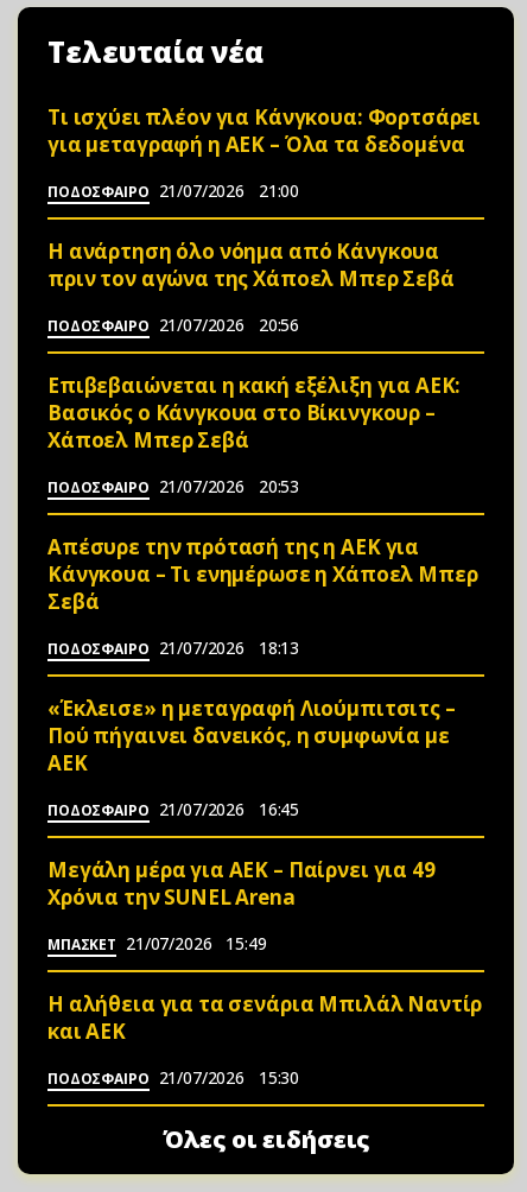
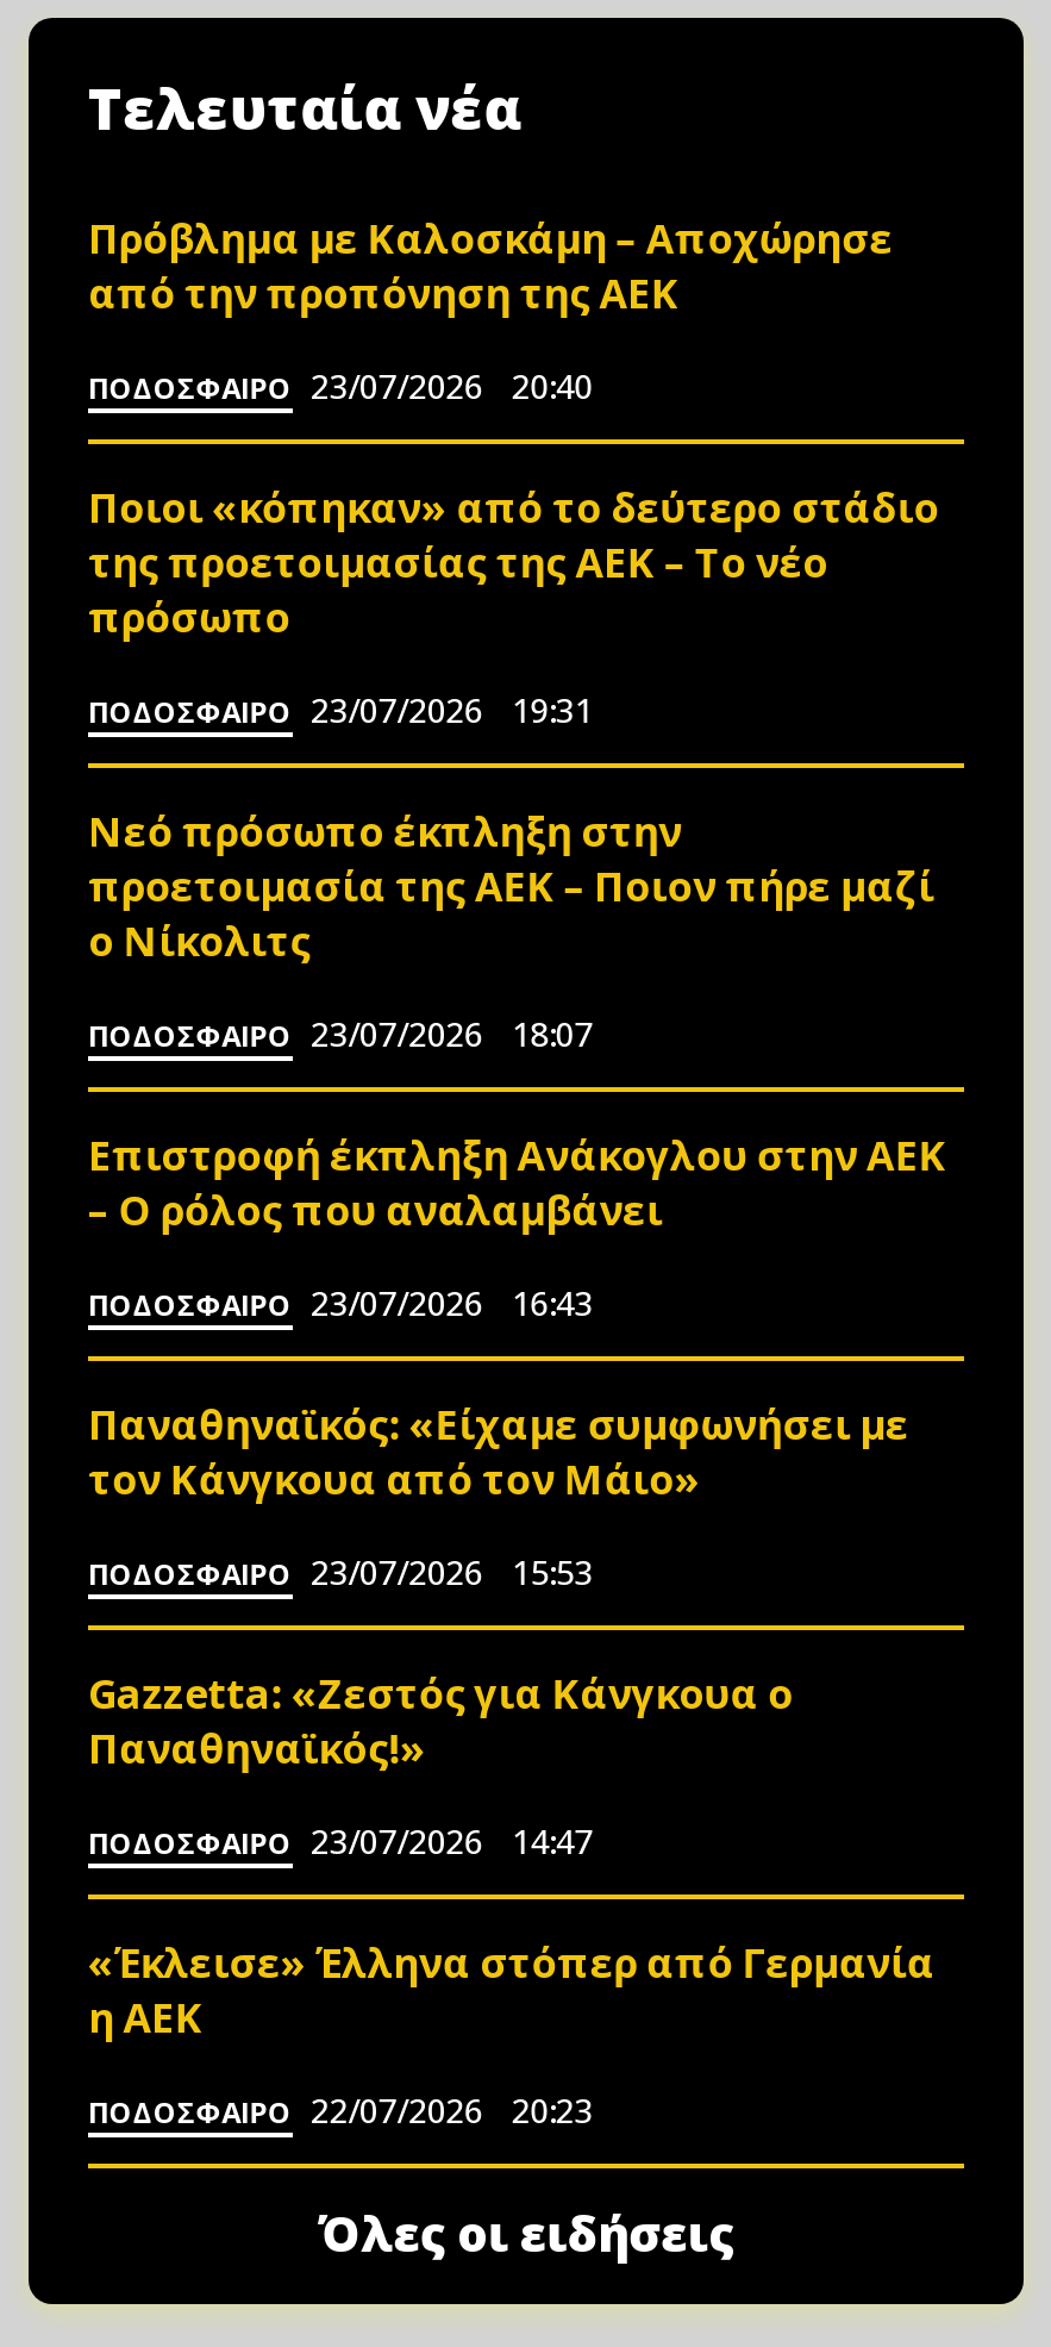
[47,103,481,158] Τι ισχύει πλέον για Κάνγκουα: Φορτσάρει | για μεταγραφή η ΑΕΚ – Όλα τα δεδομένα -> [88,210,893,320] Πρόβλημα με Καλοσκάμη – Αποχώρησε | από την προπόνηση της ΑΕΚ
[47,179,299,201] ΠΟΔΟΣΦΑΙΡΟ 21/07/2026 | 21:00 -> [88,362,593,408] ΠΟΔΟΣΦΑΙΡΟ 23/07/2026 | 20:40
[47,237,454,292] Η ανάρτηση όλο νόημα από Κάνγκουα | πριν τον αγώνα της Χάποελ Μπερ Σεβά -> [88,479,939,643] Ποιοι «κόπηκαν» από το δεύτερο στάδιο | της προετοιμασίας της ΑΕΚ – Το νέο | πρόσωπο
[47,313,299,336] ΠΟΔΟΣΦΑΙΡΟ 21/07/2026 | 20:56 -> [88,686,593,732] ΠΟΔΟΣΦΑΙΡΟ 23/07/2026 | 19:31
[47,371,461,453] Επιβεβαιώνεται η κακή εξέλιξη για ΑΕΚ: | Βασικός ο Κάνγκουα στο Βίκινγκουρ – | Χάποελ Μπερ Σεβά -> [88,803,934,967] Νεό πρόσωπο έκπληξη στην | προετοιμασία της ΑΕΚ – Ποιον πήρε μαζί | ο Νίκολιτς
[47,475,299,497] ΠΟΔΟΣΦΑΙΡΟ 21/07/2026 | 20:53 -> [88,1010,593,1055] ΠΟΔΟΣΦΑΙΡΟ 23/07/2026 | 18:07
[47,533,478,615] Απέσυρε την πρότασή της η ΑΕΚ για | Κάνγκουα – Τι ενημέρωσε η Χάποελ Μπερ | Σεβά -> [88,1127,946,1236] Επιστροφή έκπληξη Ανάκογλου στην ΑΕΚ | – Ο ρόλος που αναλαμβάνει
[47,636,299,659] ΠΟΔΟΣΦΑΙΡΟ 21/07/2026 | 18:13 -> [88,1279,593,1325] ΠΟΔΟΣΦΑΙΡΟ 23/07/2026 | 16:43
[47,694,455,776] «Έκλεισε» η μεταγραφή Λιούμπιτσιτς – | Πού πήγαινει δανεικός, η συμφωνία με | ΑΕΚ -> [88,1396,909,1506] Παναθηναϊκός: «Είχαμε συμφωνήσει με | τον Κάνγκουα από τον Μάιο»
[47,797,299,820] ΠΟΔΟΣΦΑΙΡΟ 21/07/2026 | 16:45 -> [88,1548,593,1594] ΠΟΔΟΣΦΑΙΡΟ 23/07/2026 | 15:53
[47,856,435,910] Μεγάλη μέρα για ΑΕΚ – Παίρνει για 49 | Xρόνια την SUNEL Arena -> [88,1665,793,1775] Gazzetta: «Ζεστός για Κάνγκουα ο | Παναθηναϊκός!»
[47,932,267,954] ΜΠΑΣΚΕΤ 21/07/2026 | 15:49 -> [88,1818,593,1863] ΠΟΔΟΣΦΑΙΡΟ 23/07/2026 | 14:47
[47,990,482,1044] Η αλήθεια για τα σενάρια Μπιλάλ Ναντίρ | και ΑΕΚ -> [88,1934,935,2044] «Έκλεισε» Έλληνα στόπερ από Γερμανία | η ΑΕΚ
[47,1066,299,1088] ΠΟΔΟΣΦΑΙΡΟ 21/07/2026 | 15:30 -> [88,2087,593,2132] ΠΟΔΟΣΦΑΙΡΟ 22/07/2026 | 20:23

